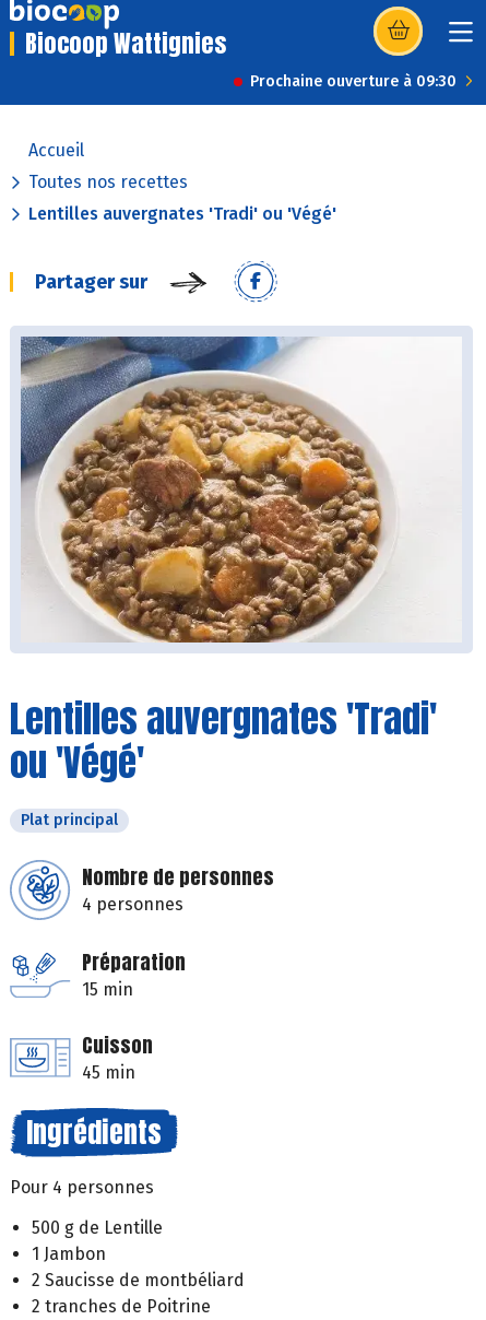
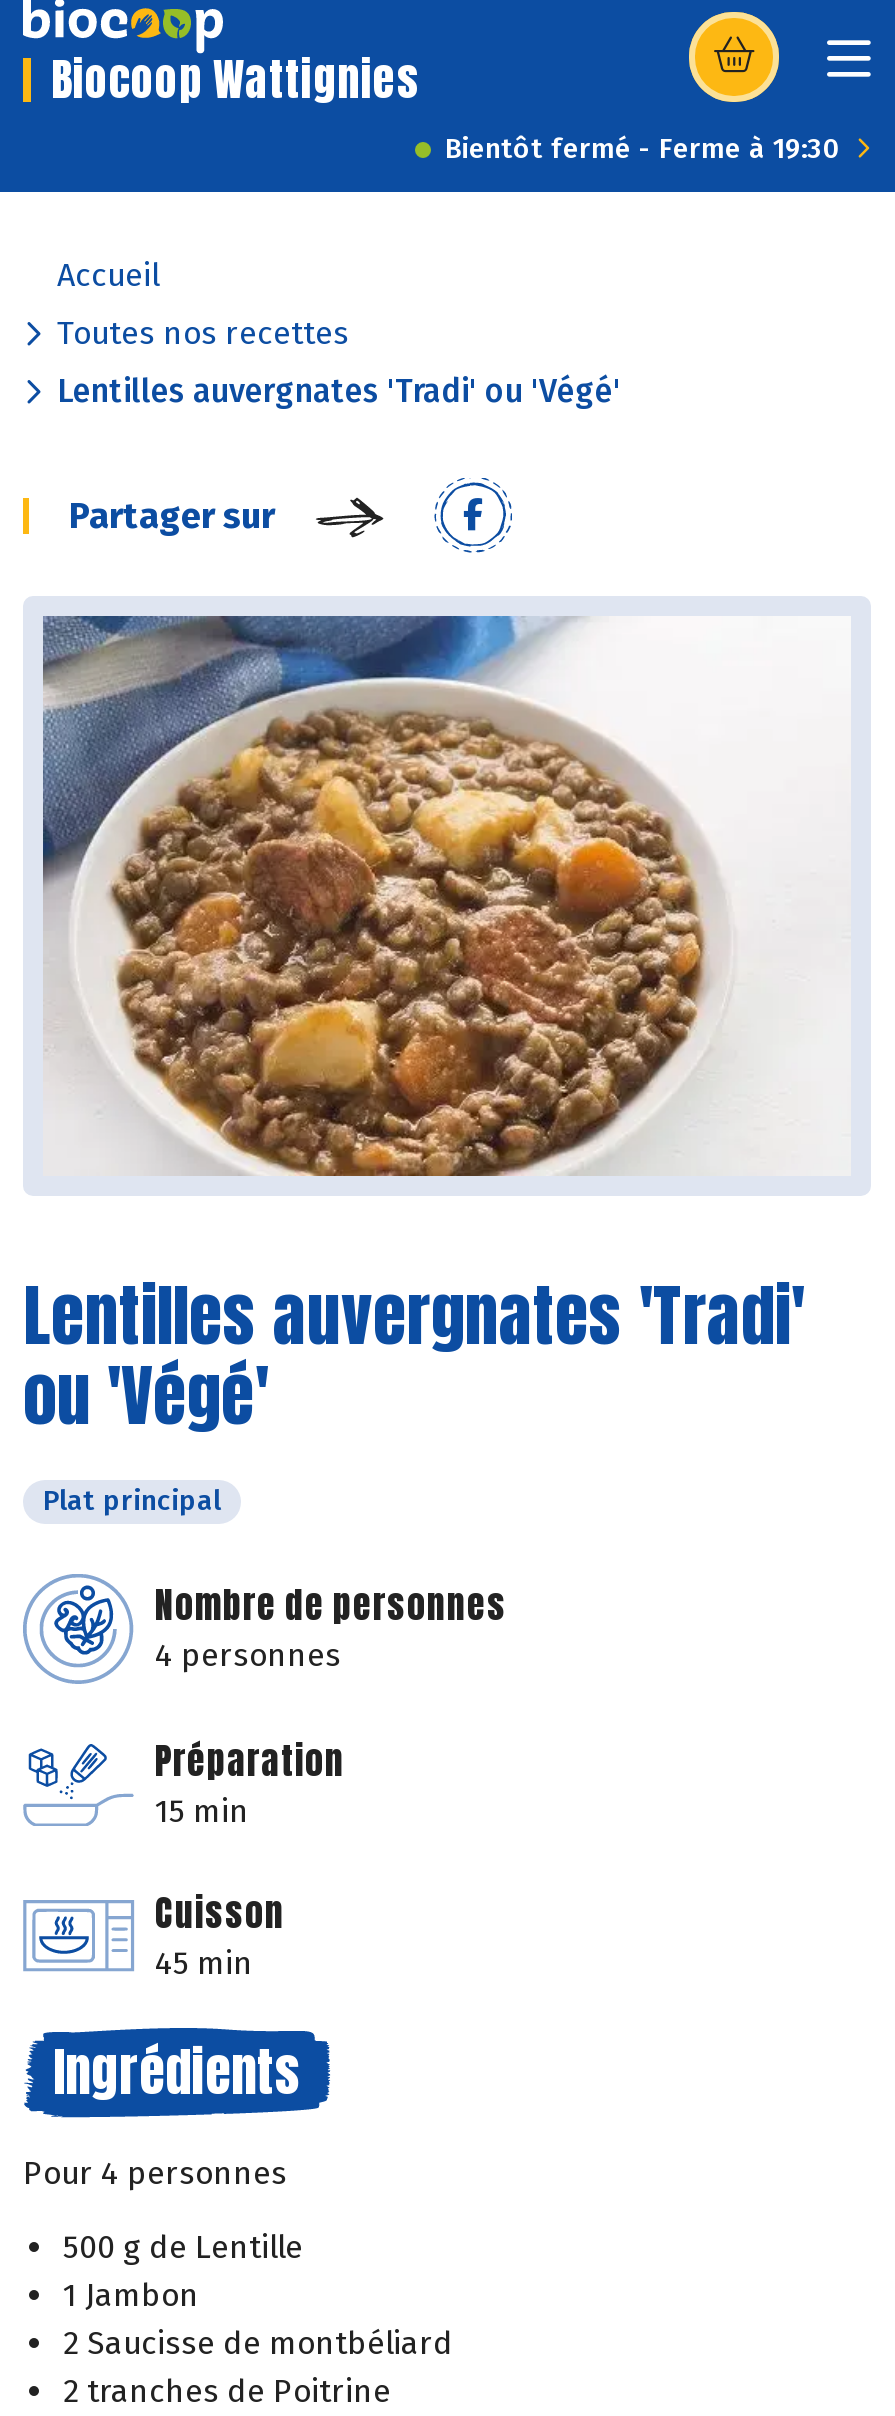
[250,72,457,91] Prochaine ouverture à 09:30 -> [445,132,841,166] Bientôt fermé - Ferme à 19:30

